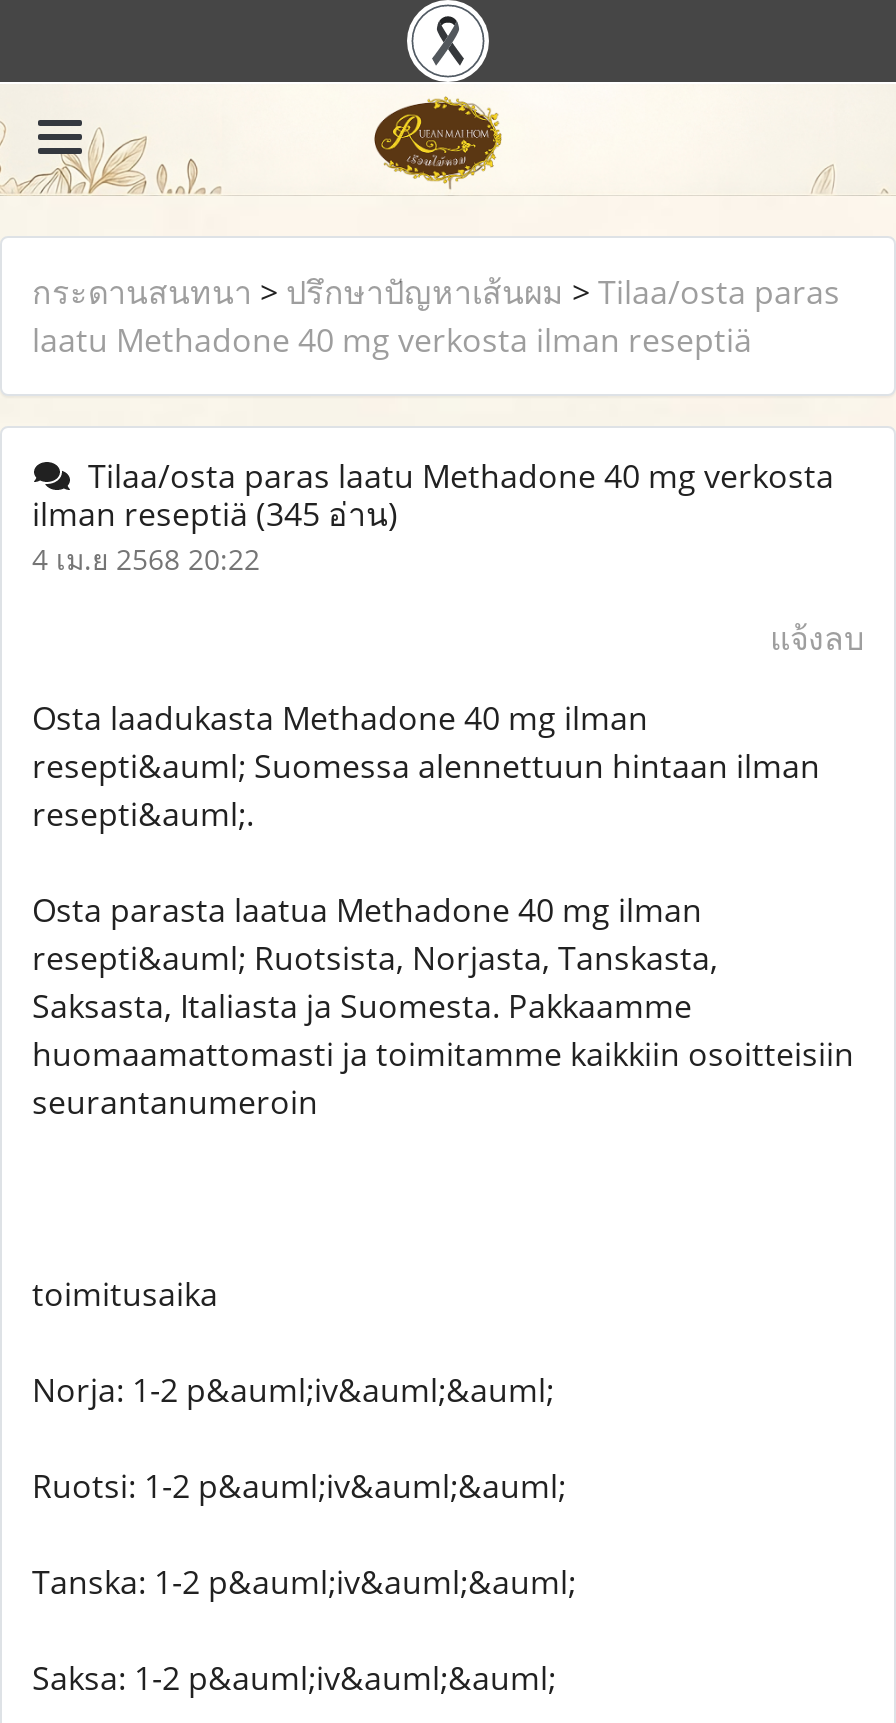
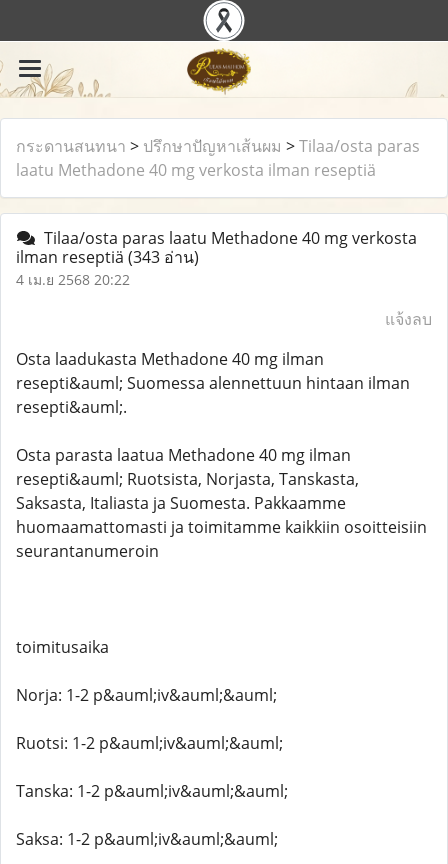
[32,492,398,536] ilman reseptiä (345 อ่าน) -> [16,246,199,268] ilman reseptiä (343 อ่าน)

